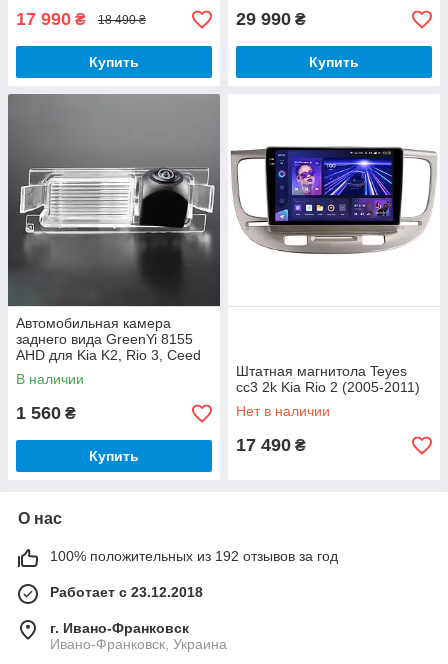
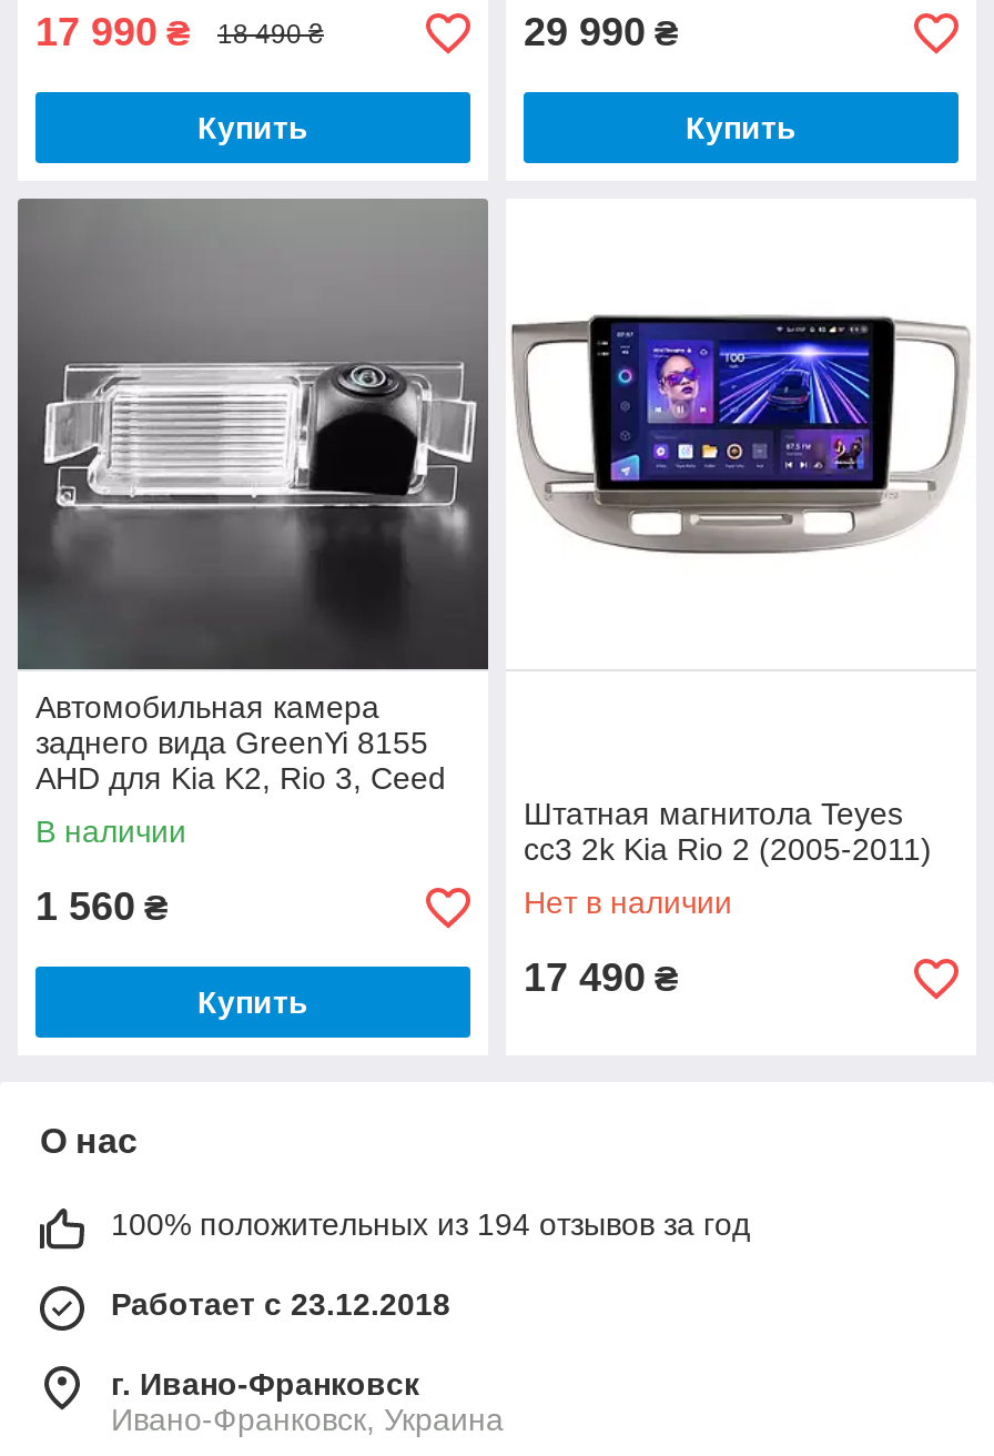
[50,548,338,564] 100% положительных из 192 отзывов за год -> [111,1206,750,1242] 100% положительных из 194 отзывов за год

